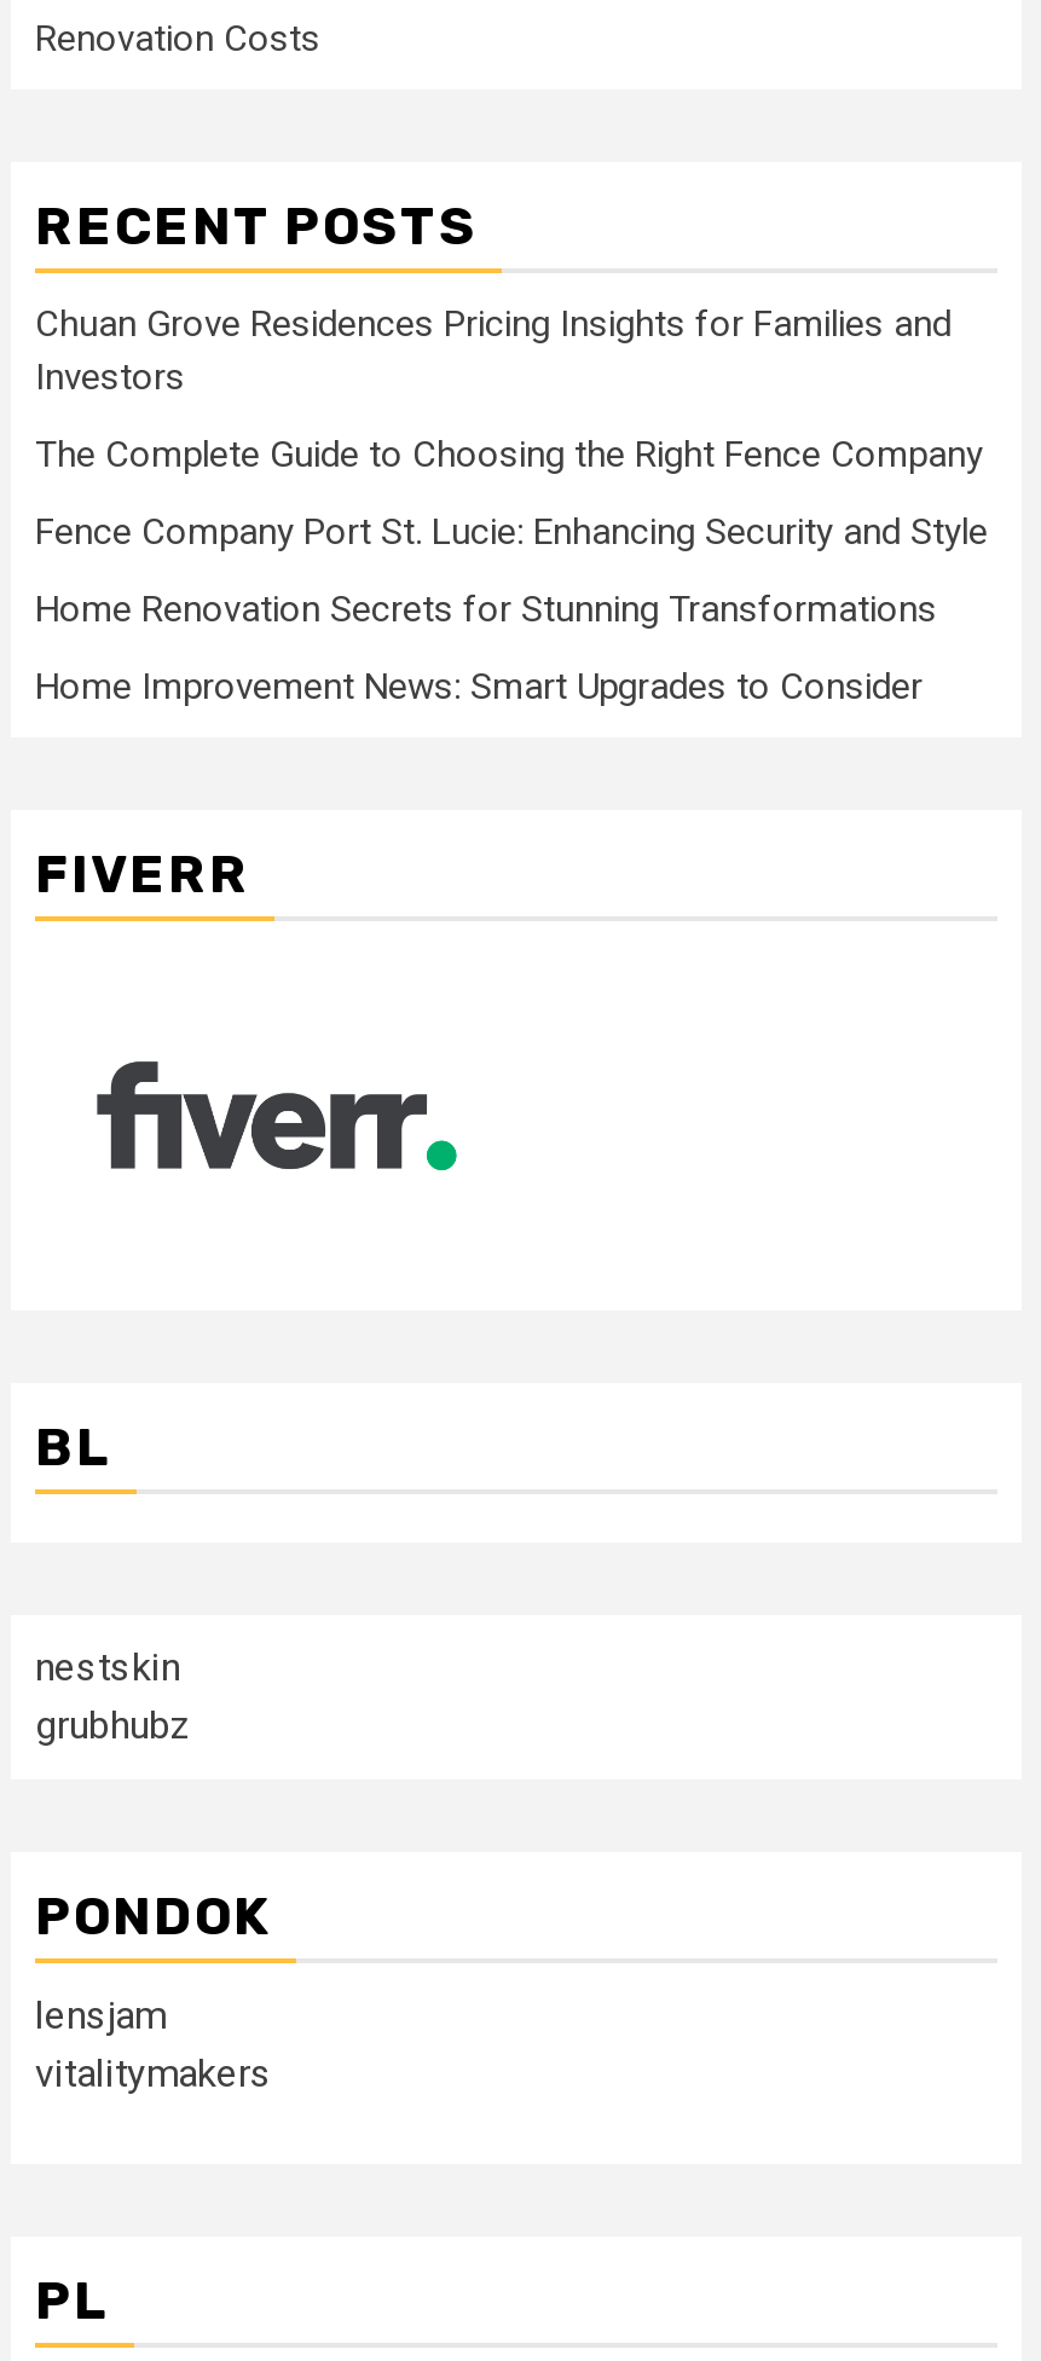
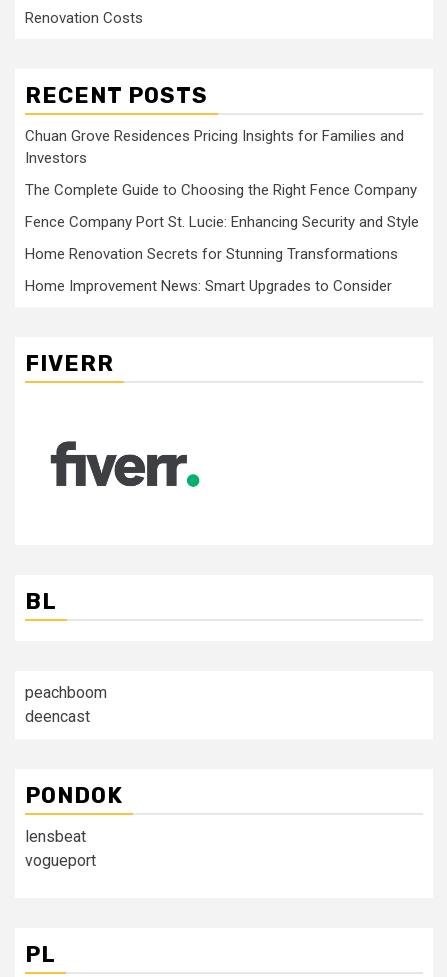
[35,1646,192,1750] nestskin | grubhubz -> [25,683,107,726] peachboom | deencast
[35,1994,272,2098] lensjam | vitalitymakers -> [25,827,96,870] lensbeat | vogueport

